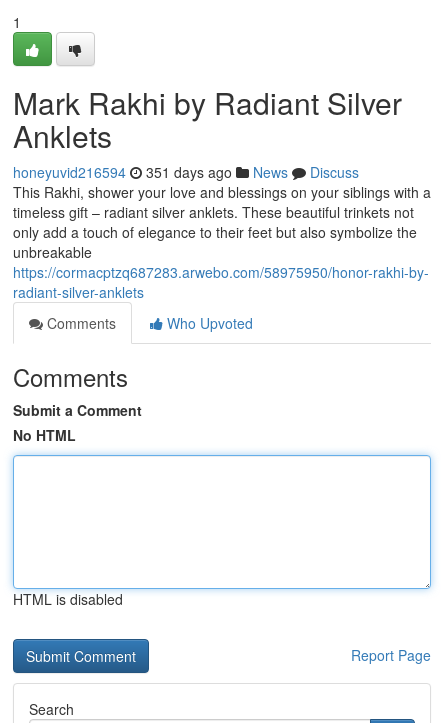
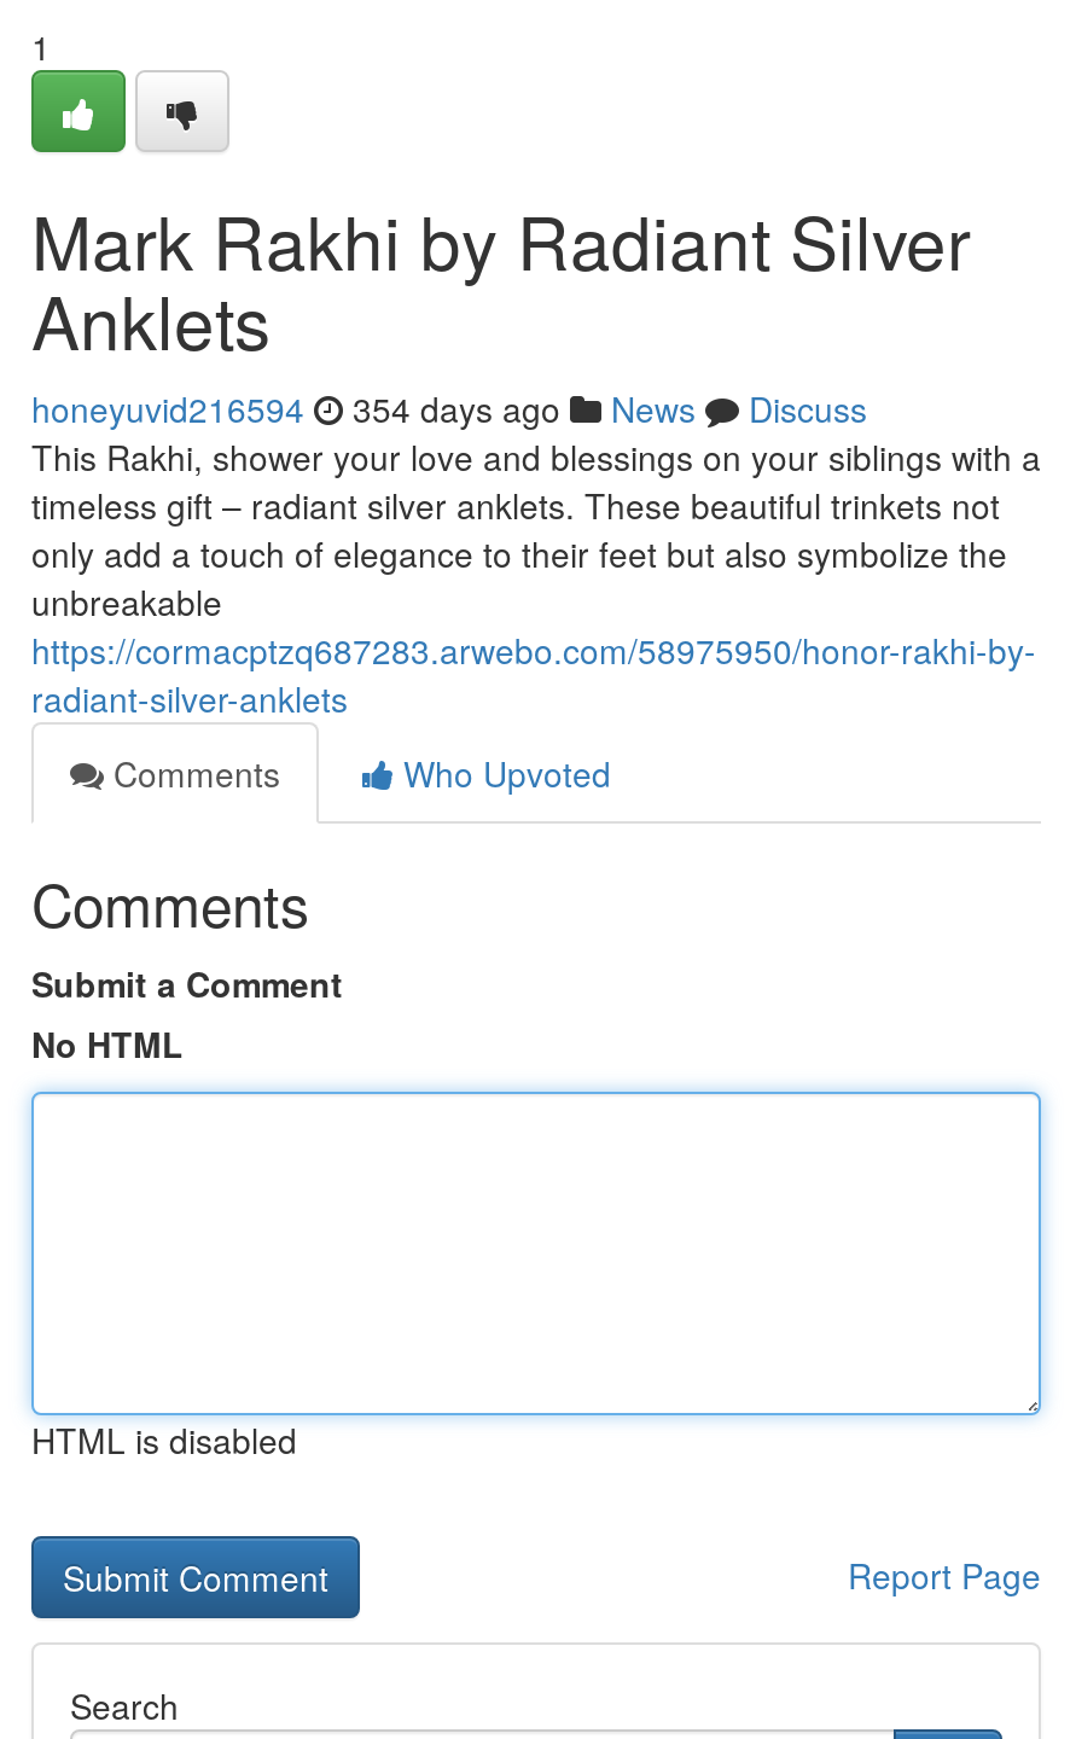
[13,162,359,182] honeyuvid216594 351 days ago News Discuss -> [31,384,867,432] honeyuvid216594 354 days ago News Discuss

